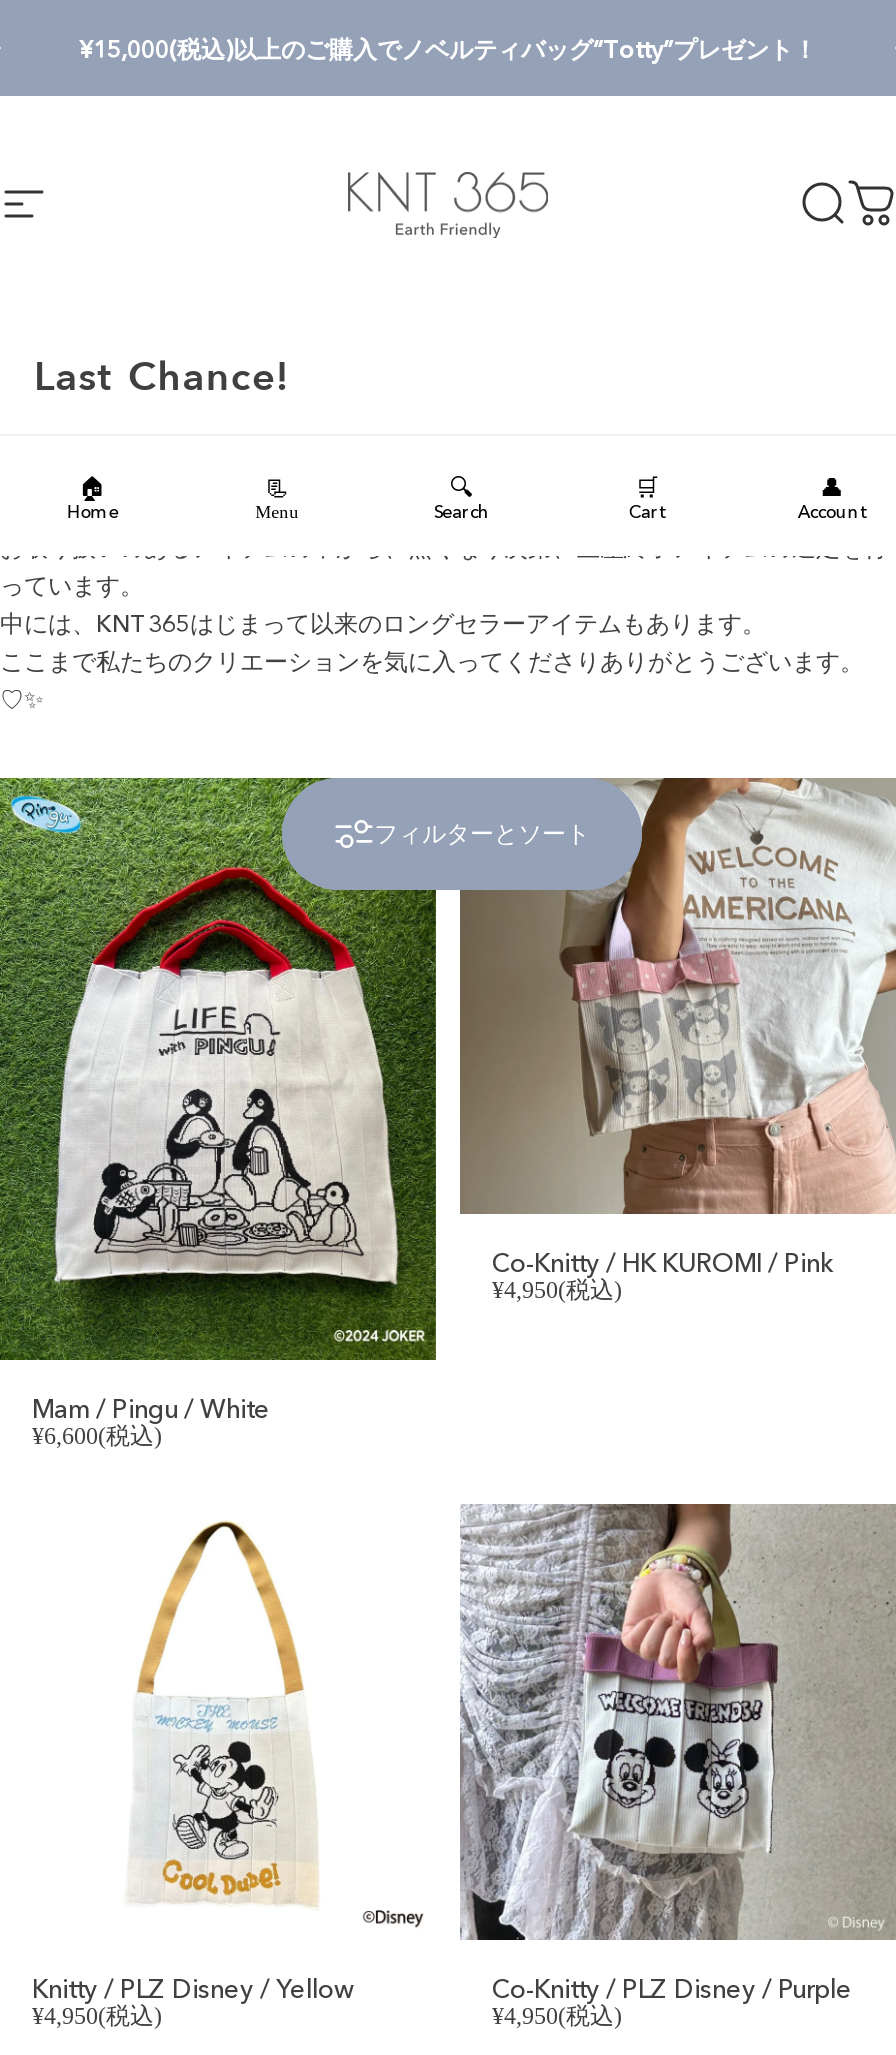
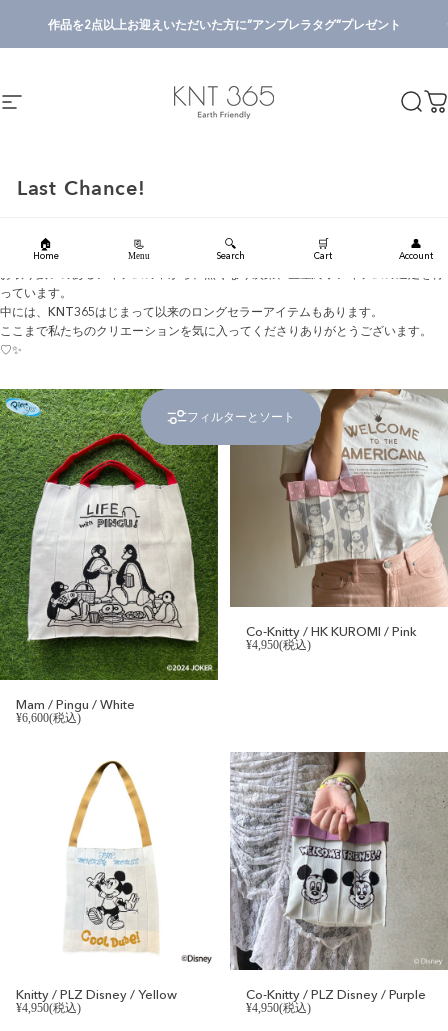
[79,33,817,63] ¥15,000(税込)以上のご購入でノベルティバッグ”Totty”プレゼント！ -> [47,16,400,31] 作品を2点以上お迎えいただいた方に”アンブレラタグ”プレゼント

